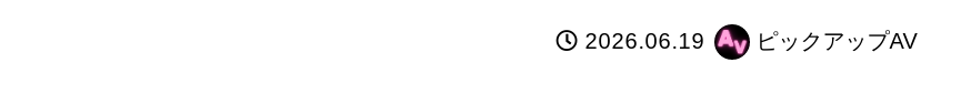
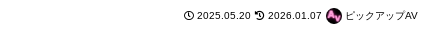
[585,29,705,54] 2026.06.19 -> [197,10,322,21] 2025.05.20 | 2026.01.07

